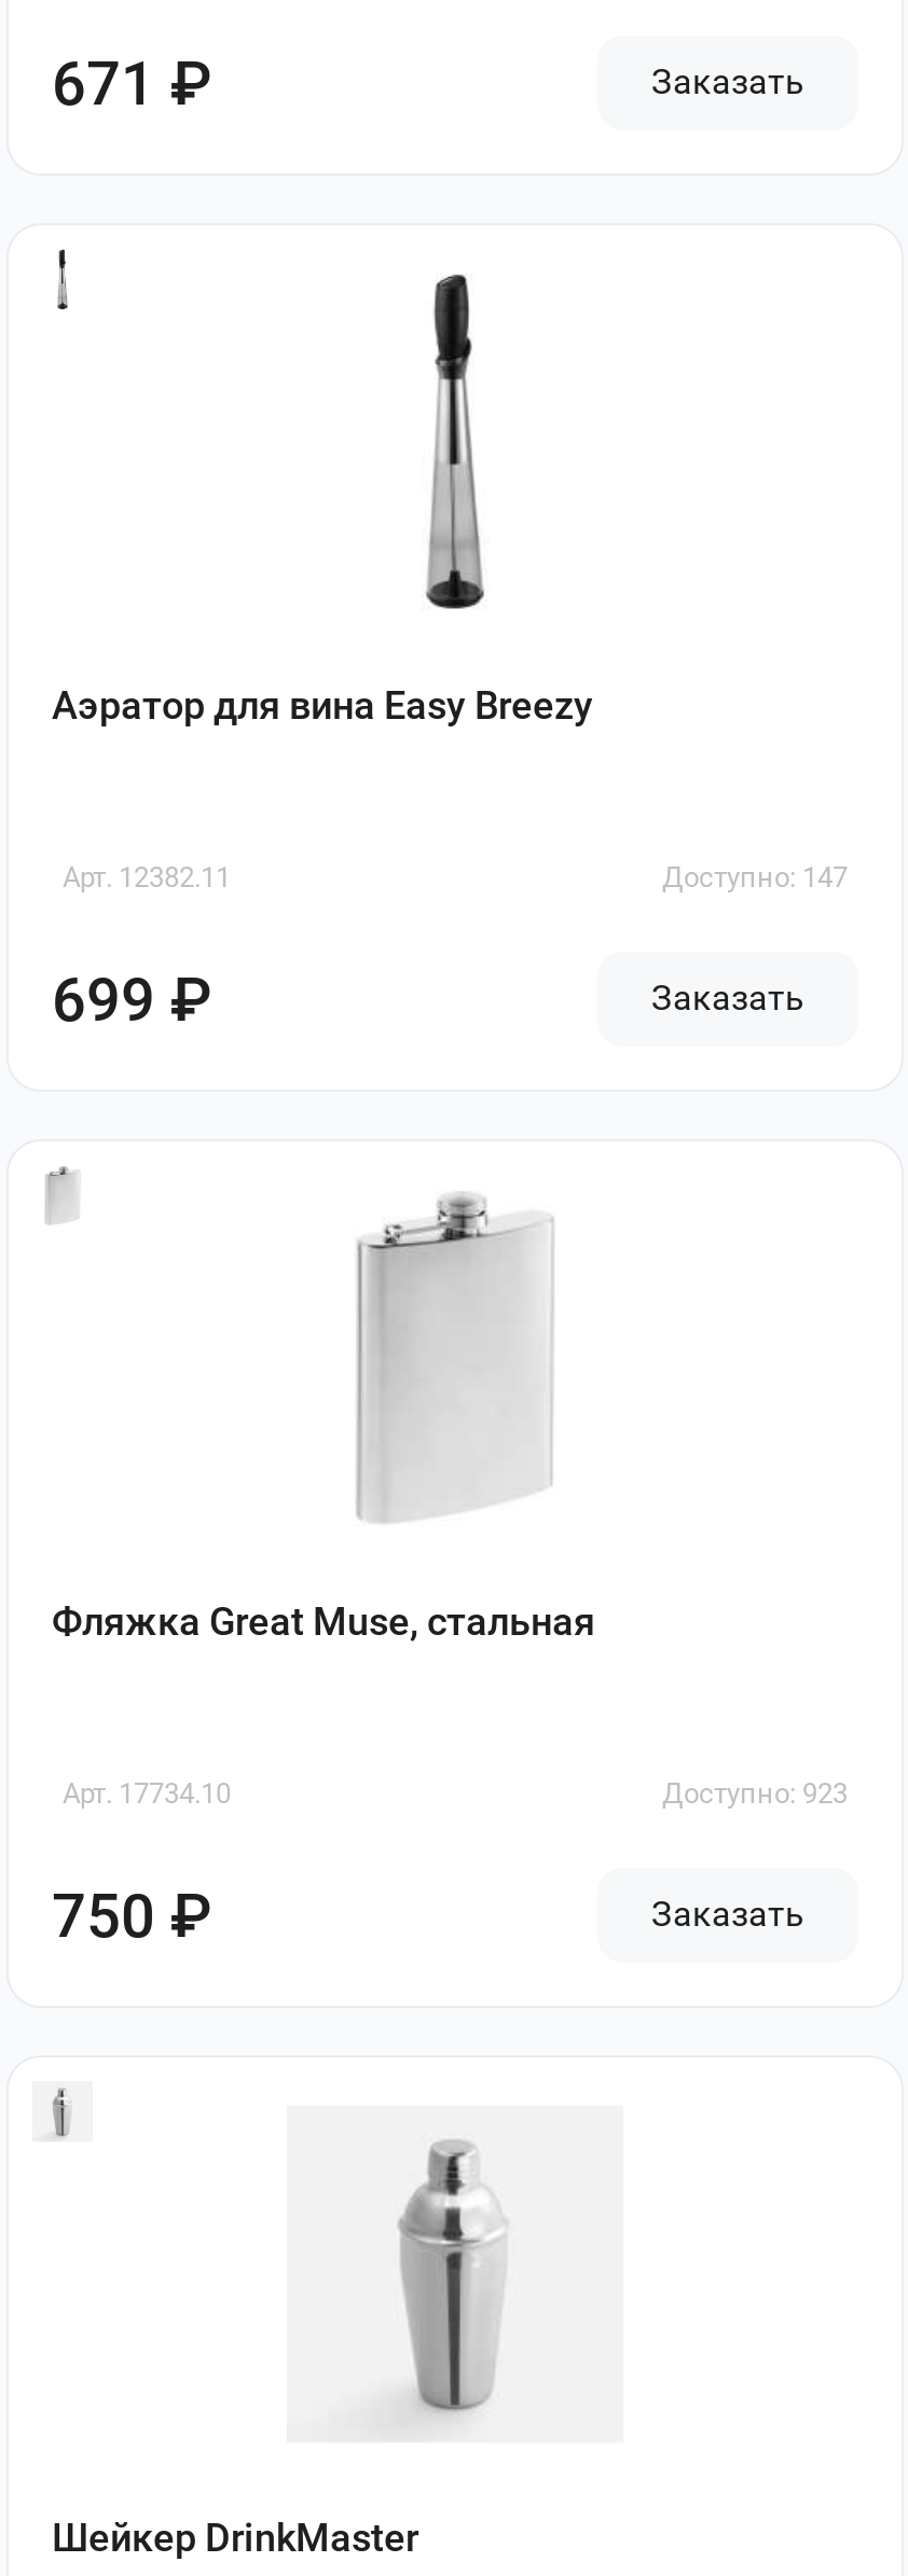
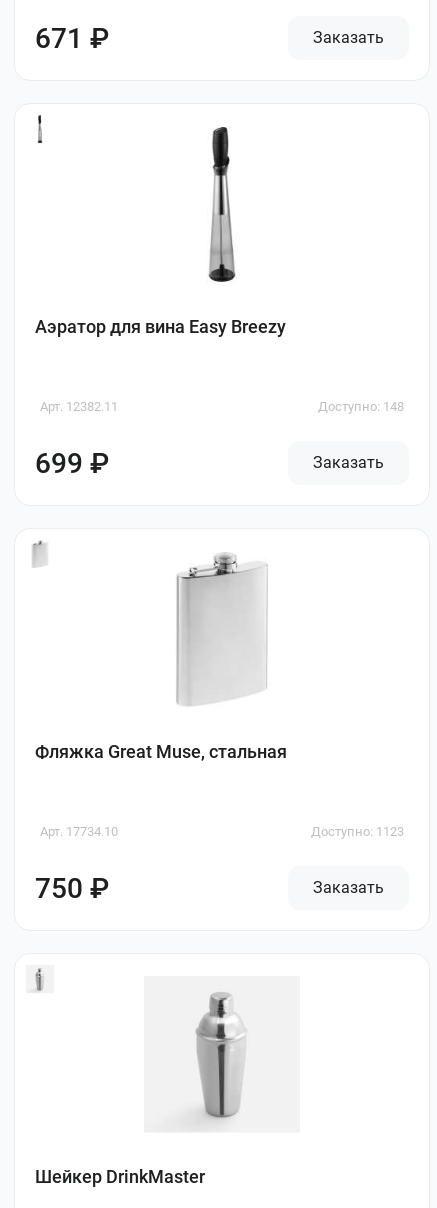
[662,861,848,894] Доступно: 147 -> [318,399,404,414] Доступно: 148
[662,1777,848,1810] Доступно: 923 -> [311,824,404,839] Доступно: 1123

